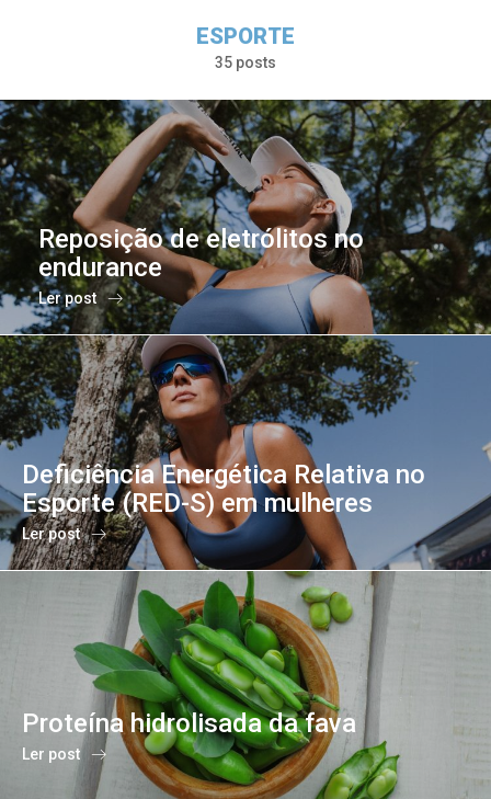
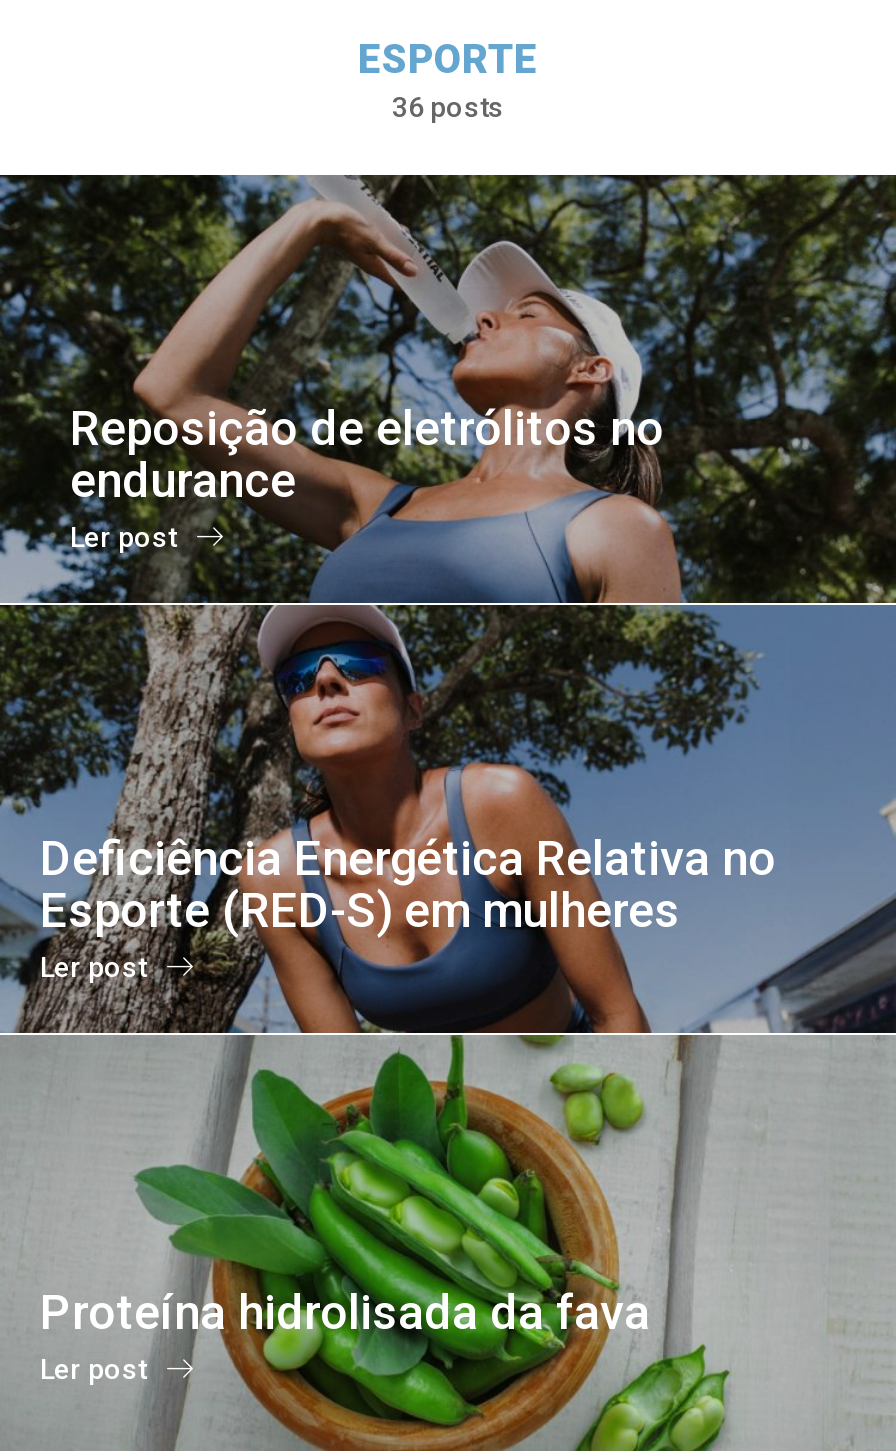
[215,54,276,71] 35 posts -> [392,91,504,123] 36 posts

